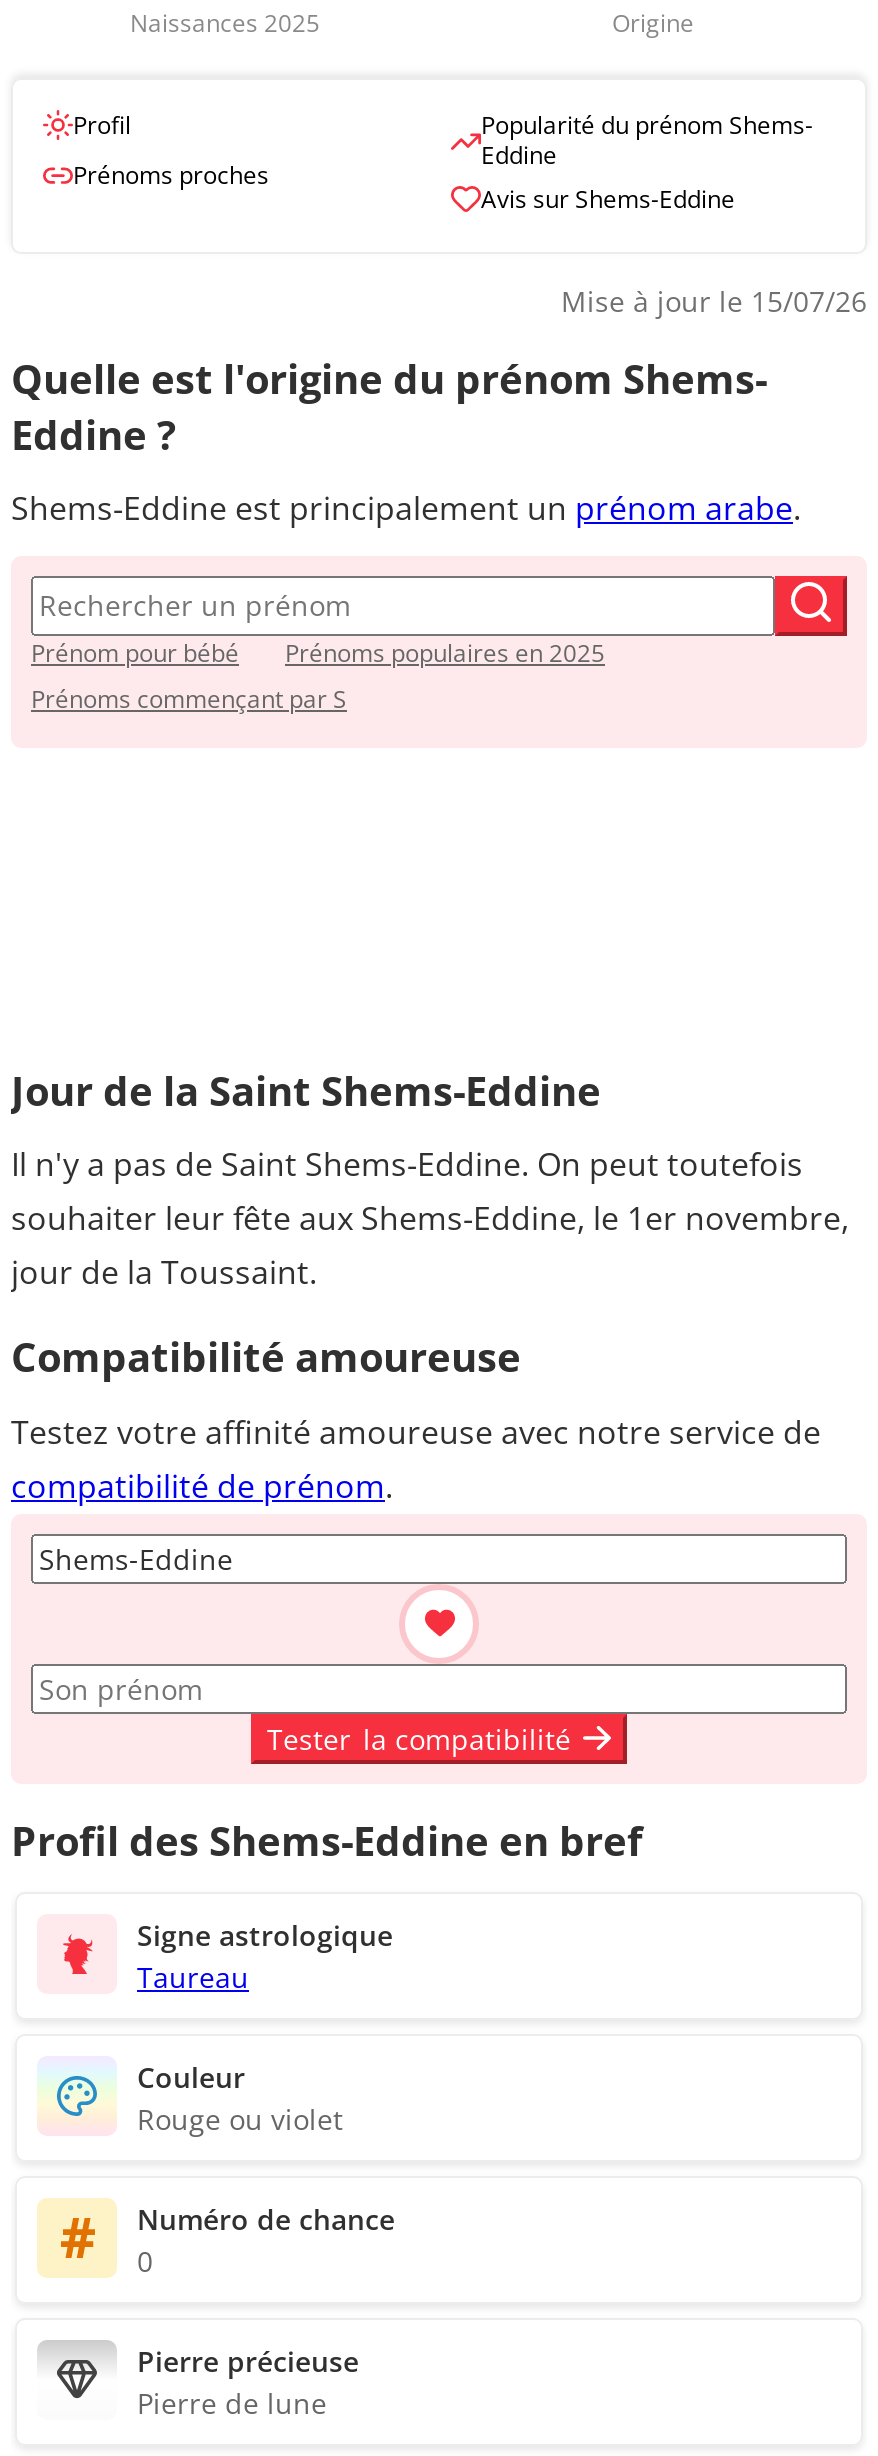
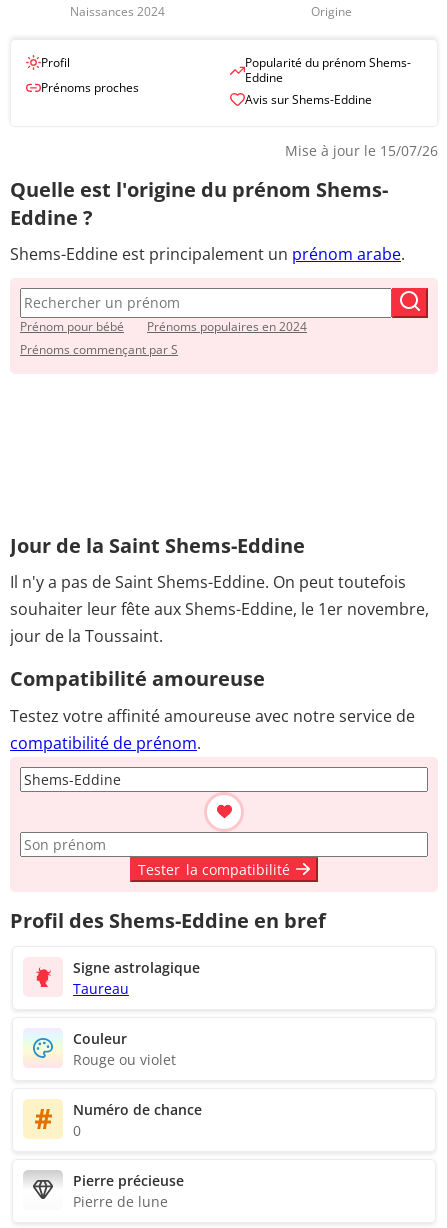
[130,6,320,40] Naissances 2025 -> [69,3,164,20] Naissances 2024
[285,636,605,670] Prénoms populaires en 2025 -> [147,318,307,335] Prénoms populaires en 2024
[137,1916,393,1954] Signe astrologique -> [73,958,200,977] Signe astrolagique

